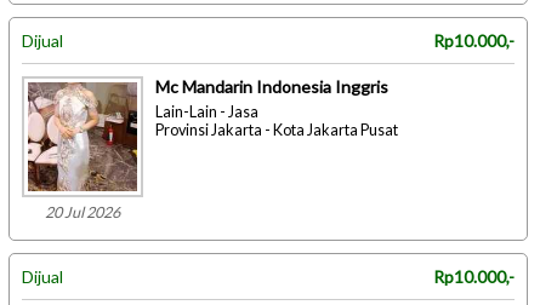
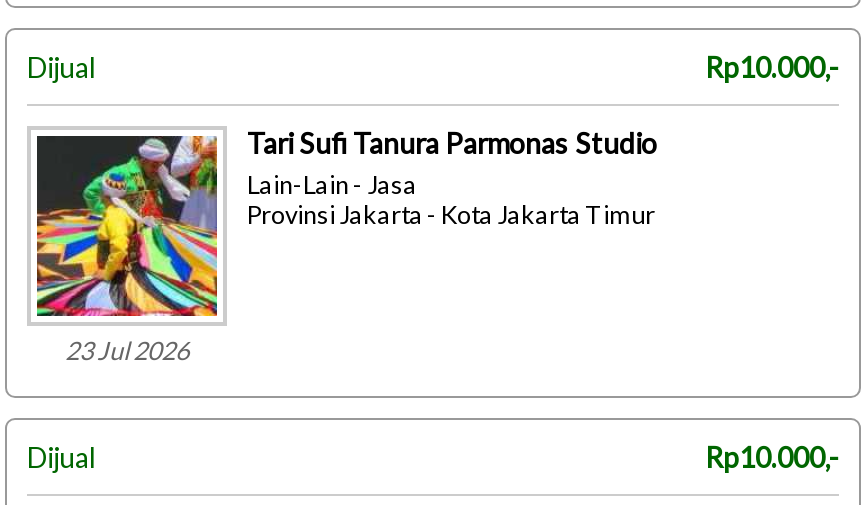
[27,81,138,221] [image] | 20 Jul 2026 -> [35,134,219,366] [image] | 23 Jul 2026
[155,76,388,97] Mc Mandarin Indonesia Inggris -> [247,126,657,160] Tari Sufi Tanura Parmonas Studio
[155,121,398,139] Provinsi Jakarta - Kota Jakarta Pusat -> [247,200,655,230] Provinsi Jakarta - Kota Jakarta Timur

